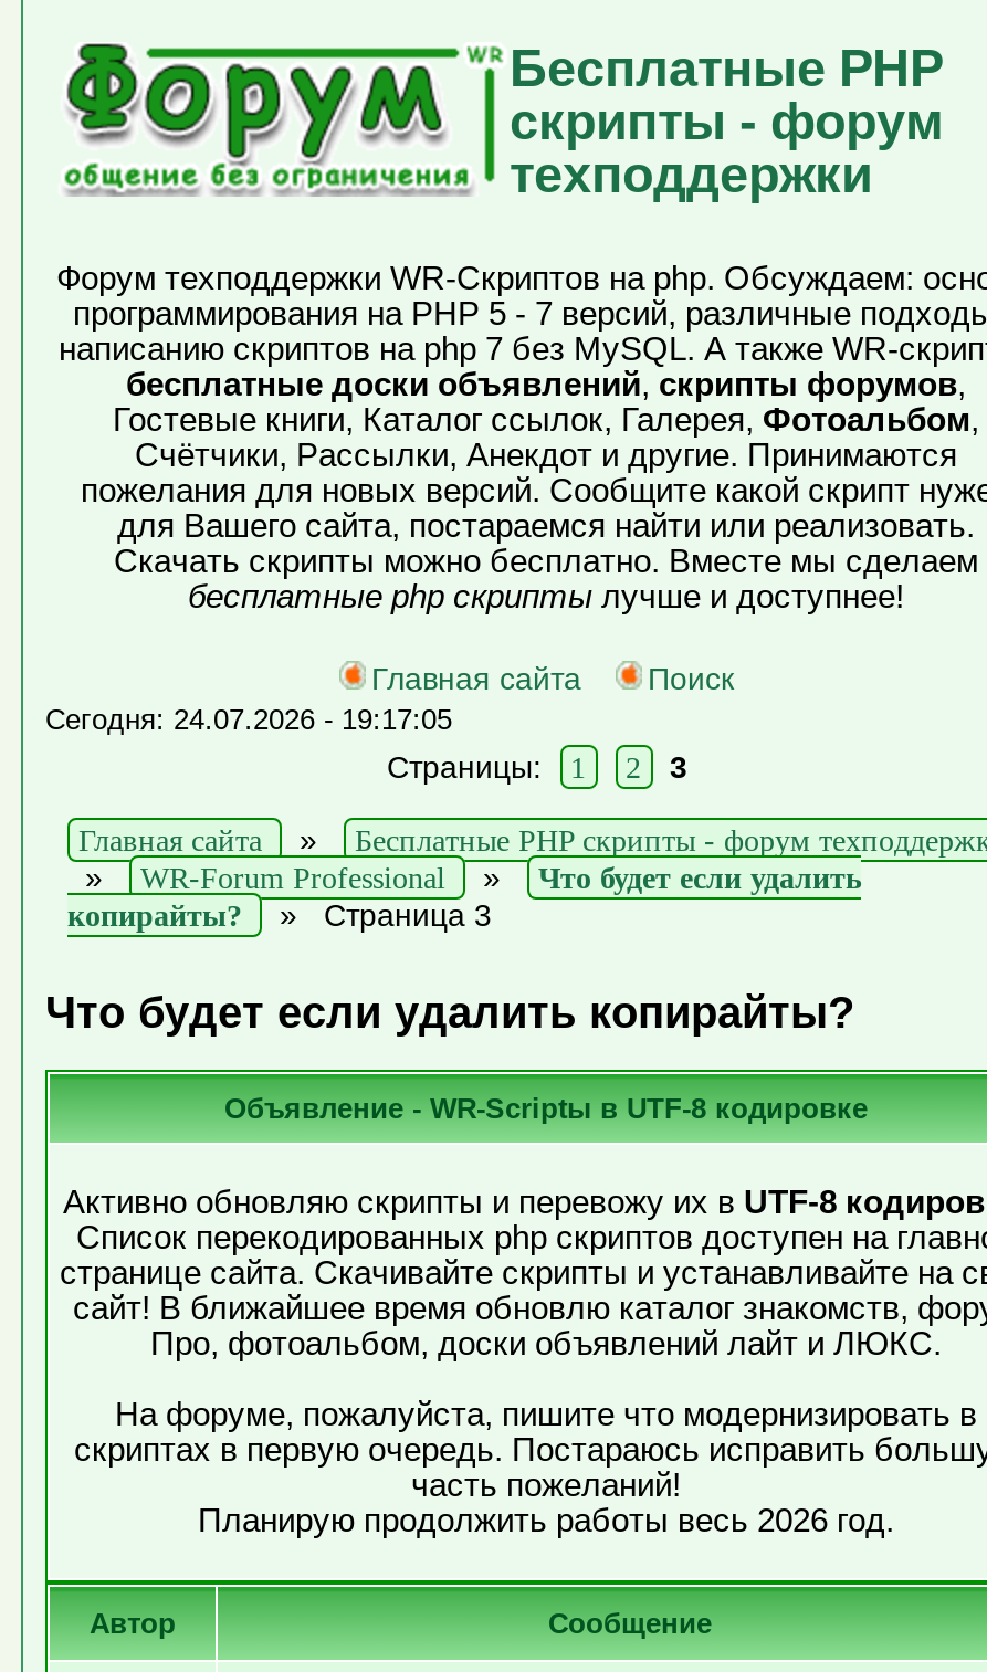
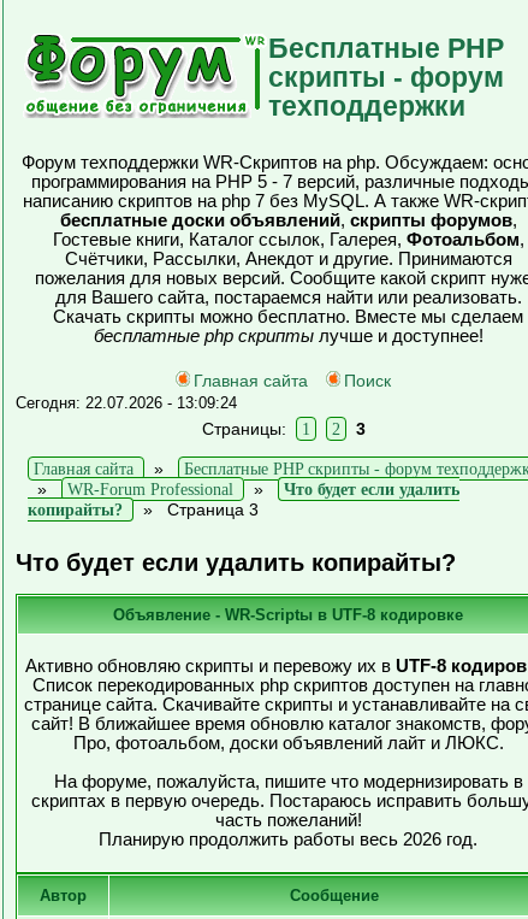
[45,703,452,736] Сегодня: 24.07.2026 - 19:17:05 -> [16,394,237,412] Сегодня: 22.07.2026 - 13:09:24

